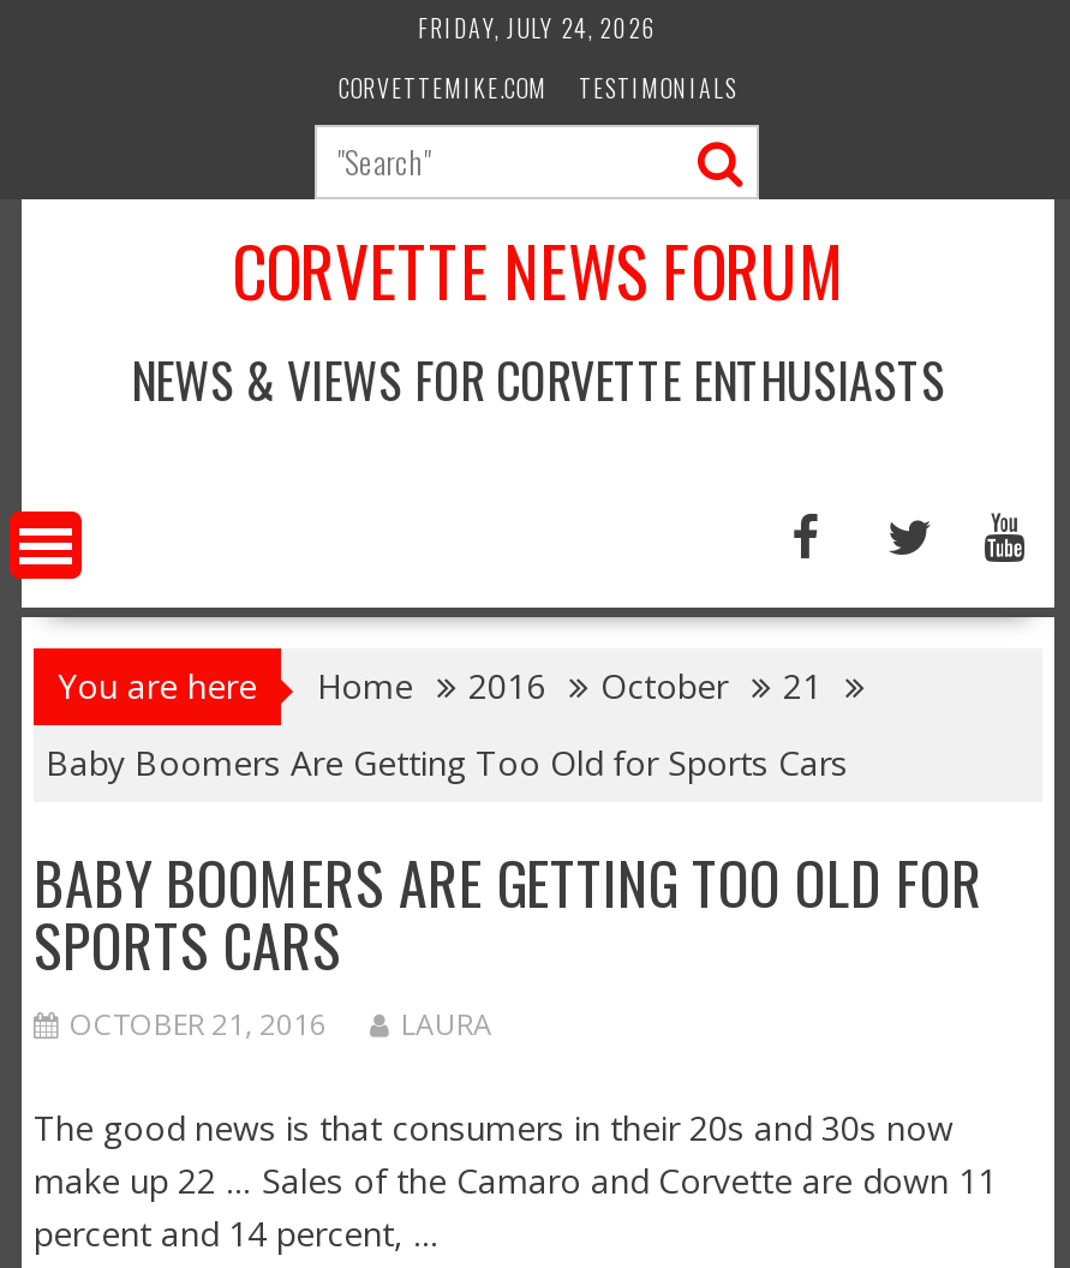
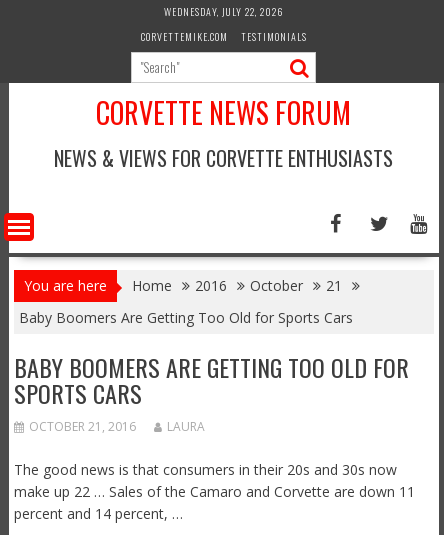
[418,10,658,46] FRIDAY, JULY 24, 2026 -> [164,4,284,19] WEDNESDAY, JULY 22, 2026

